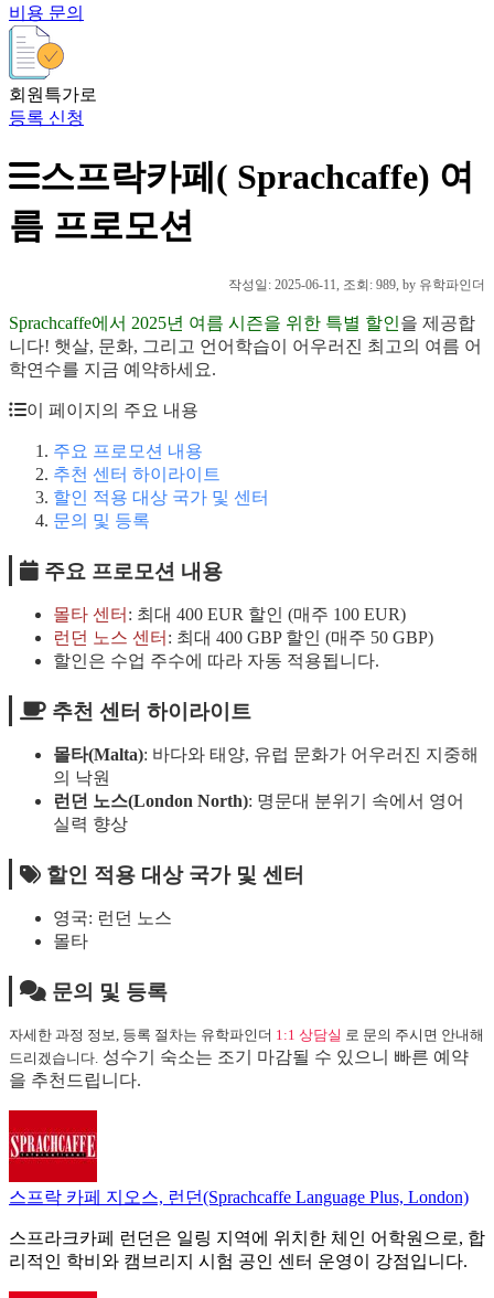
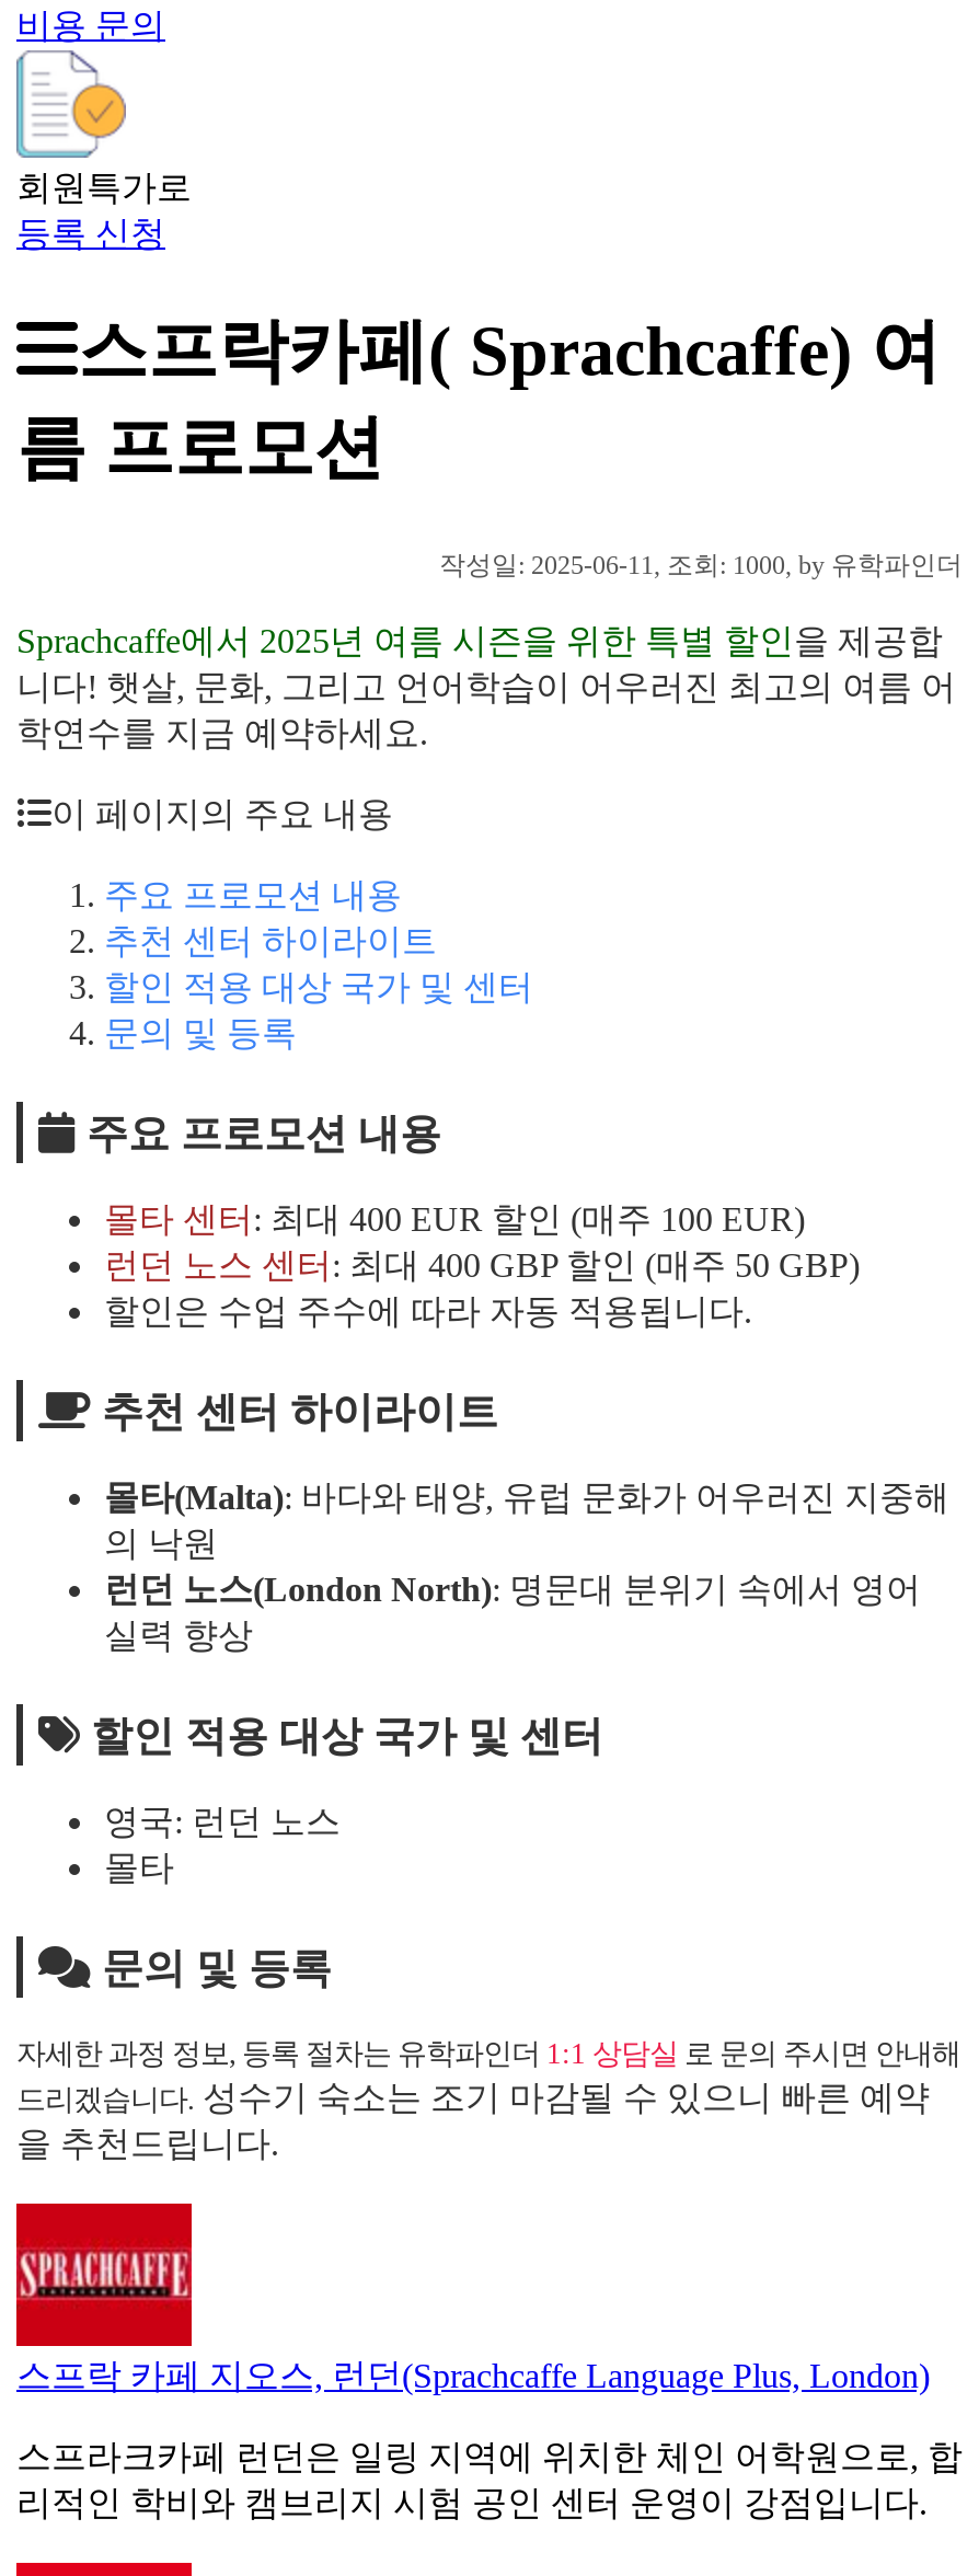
[228,277,485,293] 작성일: 2025-06-11, 조회: 989, by 유학파인더 -> [439,551,963,581] 작성일: 2025-06-11, 조회: 1000, by 유학파인더

